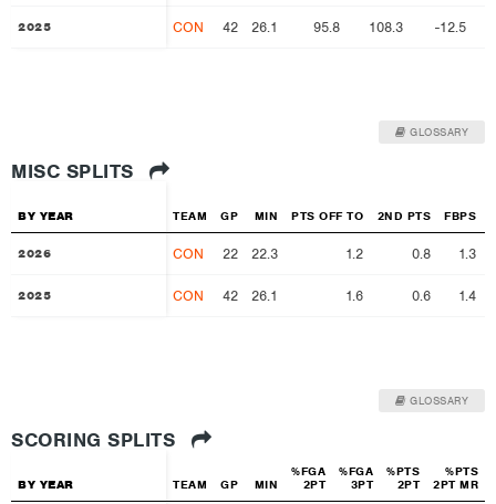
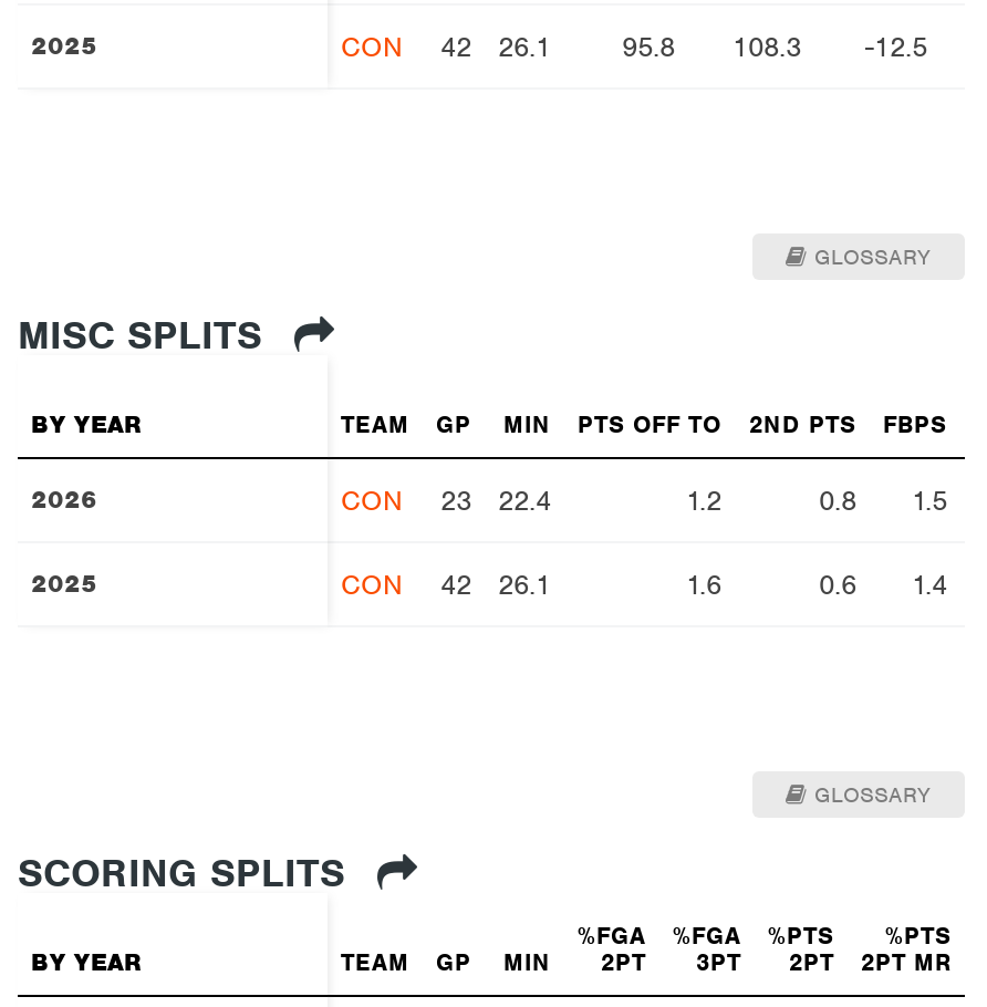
[223,244,238,263] 22 -> [440,481,471,519] 23
[251,244,278,263] 22.3 -> [498,481,551,519] 22.4
[412,244,476,263] 0.8 1.3 -> [819,481,947,519] 0.8 1.5

